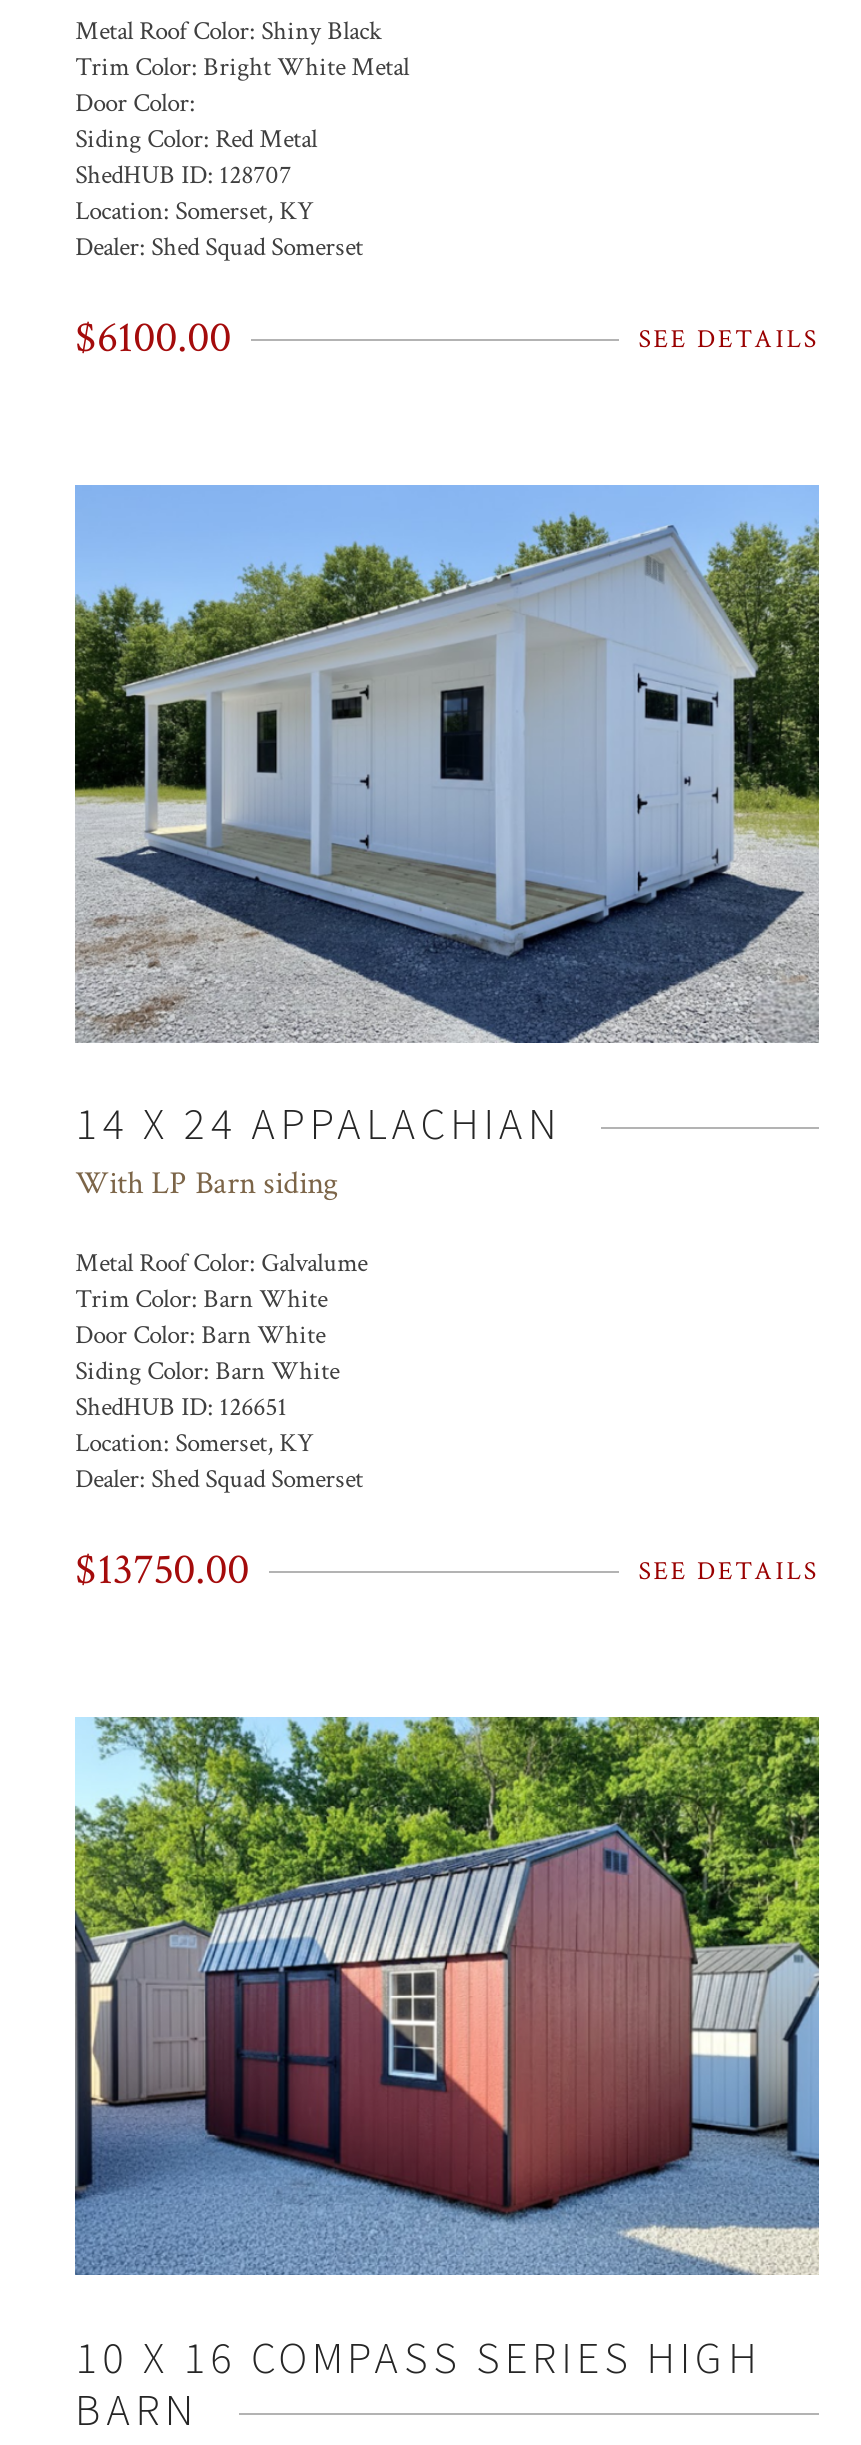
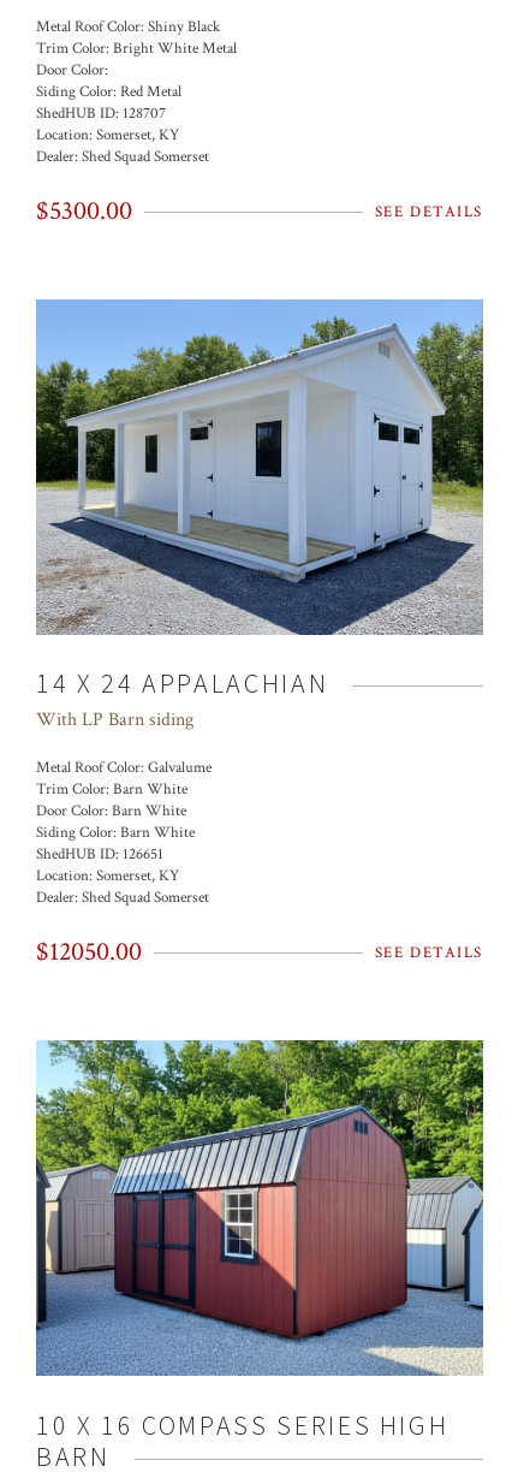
[75,308,231,366] $6100.00 -> [36,193,132,228] $5300.00
[75,1542,249,1600] $13750.00 -> [36,935,142,970] $12050.00

